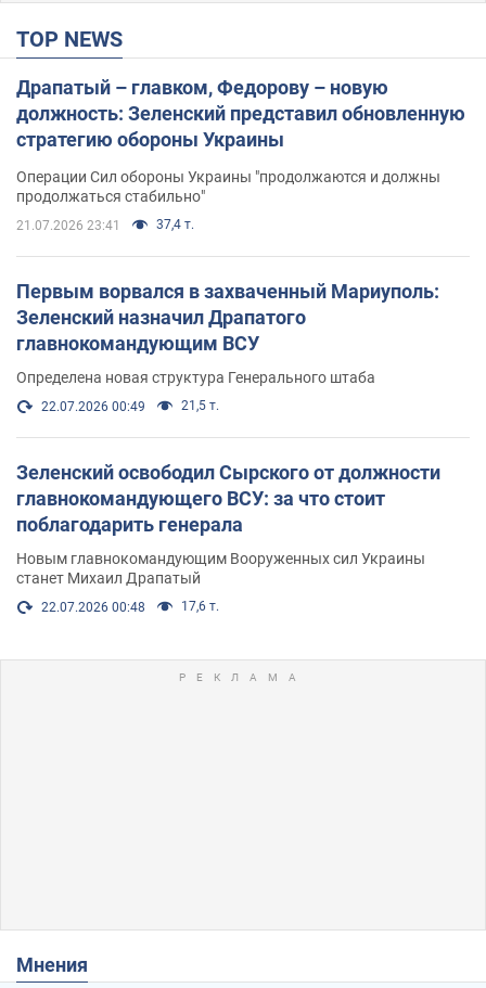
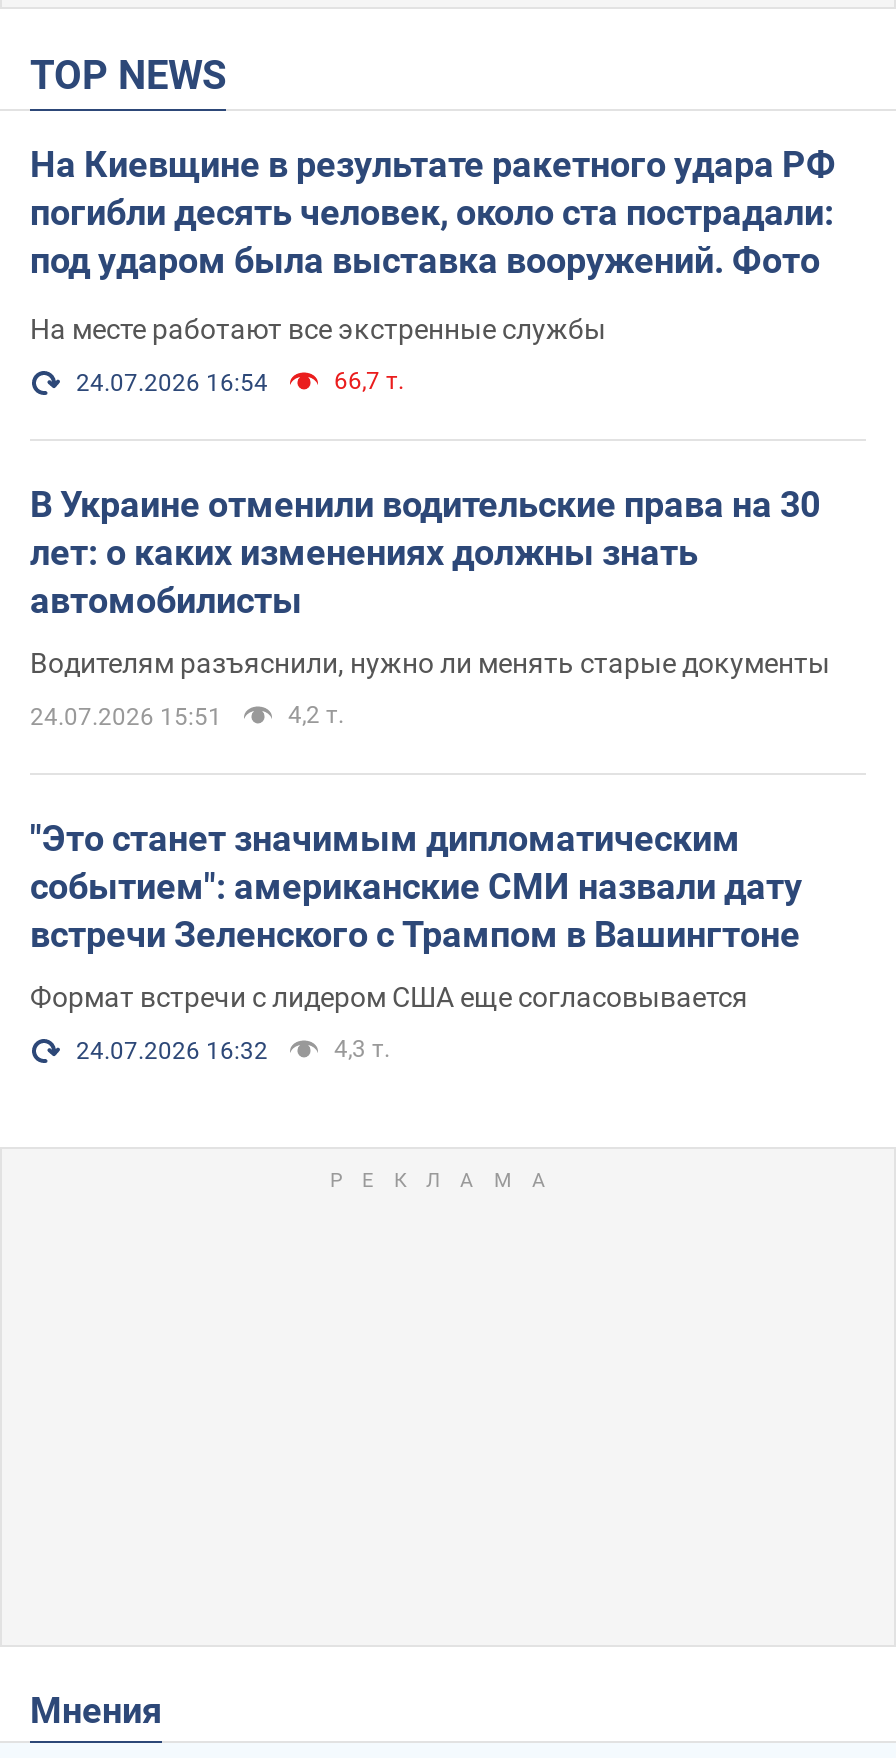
[16,76,465,150] Драпатый – главком, Федорову – новую | должность: Зеленский представил обновленную | стратегию обороны Украины -> [30,142,836,280] На Киевщине в результате ракетного удара РФ | погибли десять человек, около ста пострадали: | под ударом была выставка вооружений. Фото
[16,168,440,205] Операции Сил обороны Украины "продолжаются и должны | продолжаться стабильно" -> [30,312,606,344] На месте работают все экстренные службы
[16,217,194,233] 21.07.2026 23:41 | 37,4 т. -> [76,366,404,396] 24.07.2026 16:54 | 66,7 т.
[16,279,439,354] Первым ворвался в захваченный Мариуполь: | Зеленский назначил Драпатого | главнокомандующим ВСУ -> [30,482,820,620] В Украине отменили водительские права на 30 | лет: о каких изменениях должны знать | автомобилисты
[16,368,375,386] Определена новая структура Генерального штаба -> [30,646,830,678] Водителям разъяснили, нужно ли менять старые документы
[41,398,219,414] 22.07.2026 00:49 | 21,5 т. -> [30,700,344,730] 24.07.2026 15:51 | 4,2 т.
[16,461,440,535] Зеленский освободил Сырского от должности | главнокомандующего ВСУ: за что стоит | поблагодарить генерала -> [30,816,802,954] "Это станет значимым дипломатическим | событием": американские СМИ назвали дату | встречи Зеленского с Трампом в Вашингтоне
[16,550,425,586] Новым главнокомандующим Вооруженных сил Украины | станет Михаил Драпатый -> [30,980,748,1012] Формат встречи с лидером США еще согласовывается
[41,598,219,615] 22.07.2026 00:48 | 17,6 т. -> [76,1034,390,1064] 24.07.2026 16:32 | 4,3 т.

